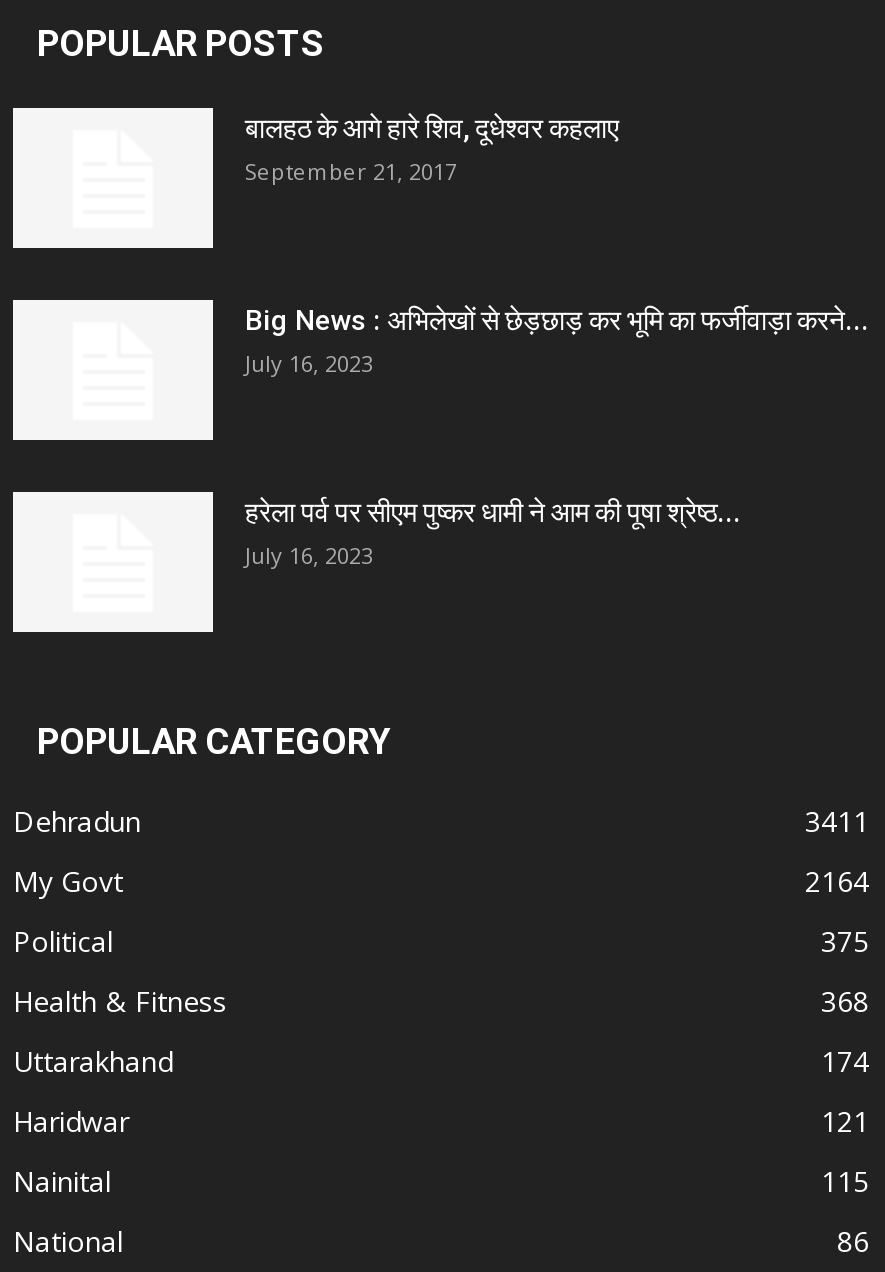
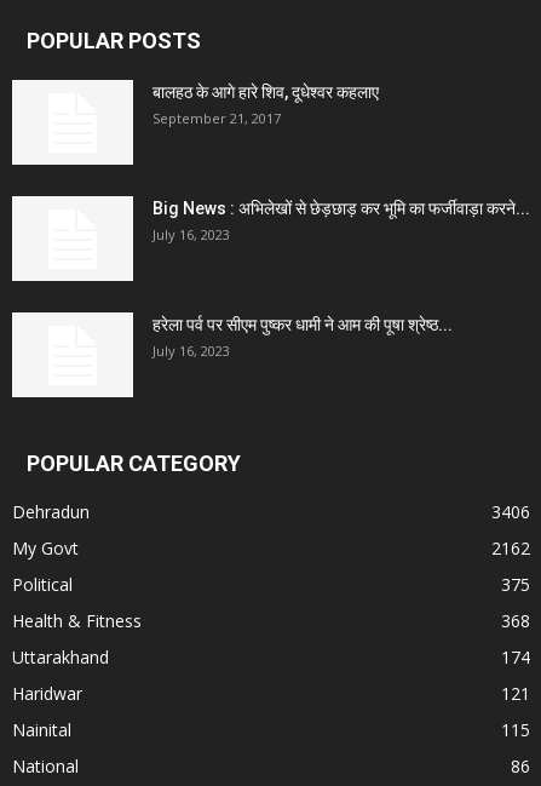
[805,802,869,840] 3411 -> [491,500,530,523] 3406
[805,862,869,900] 2164 -> [491,537,530,560] 2162

